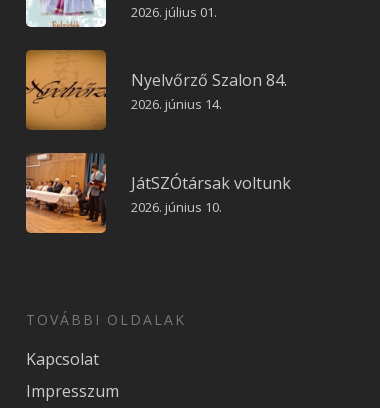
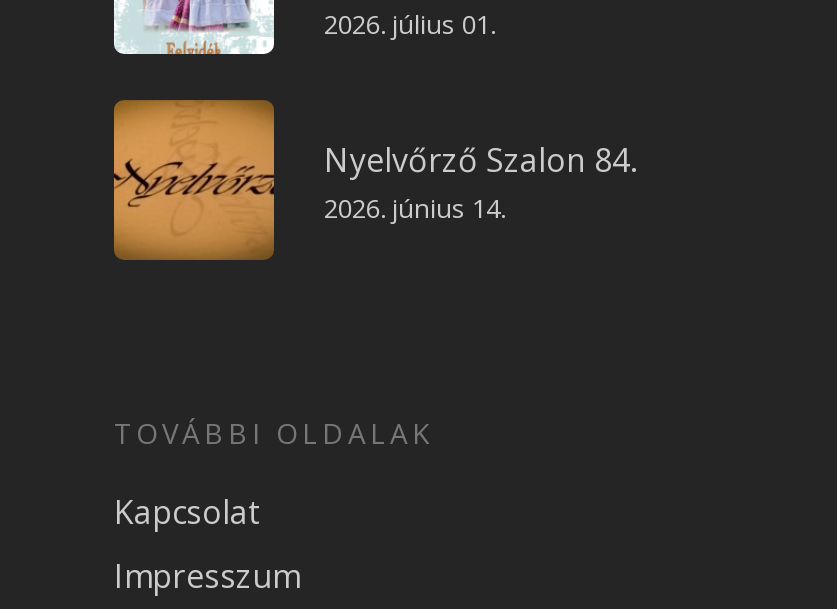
[25,153,291,233] [image] | JátSZÓtársak voltunk | 2026. június 10. -> none

